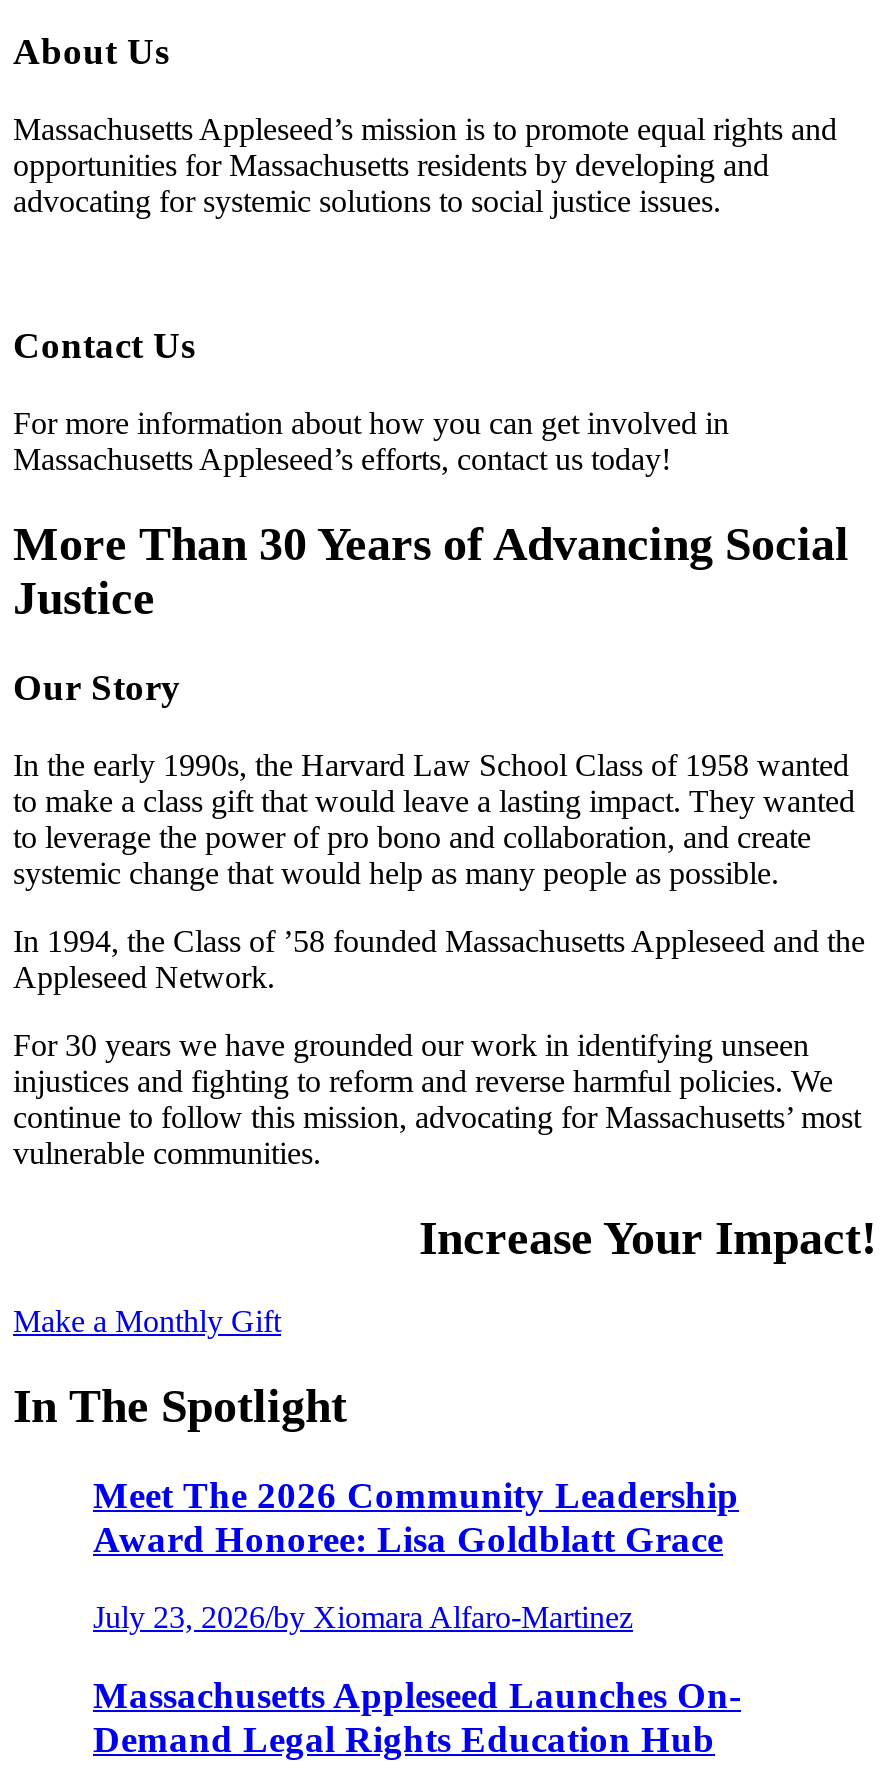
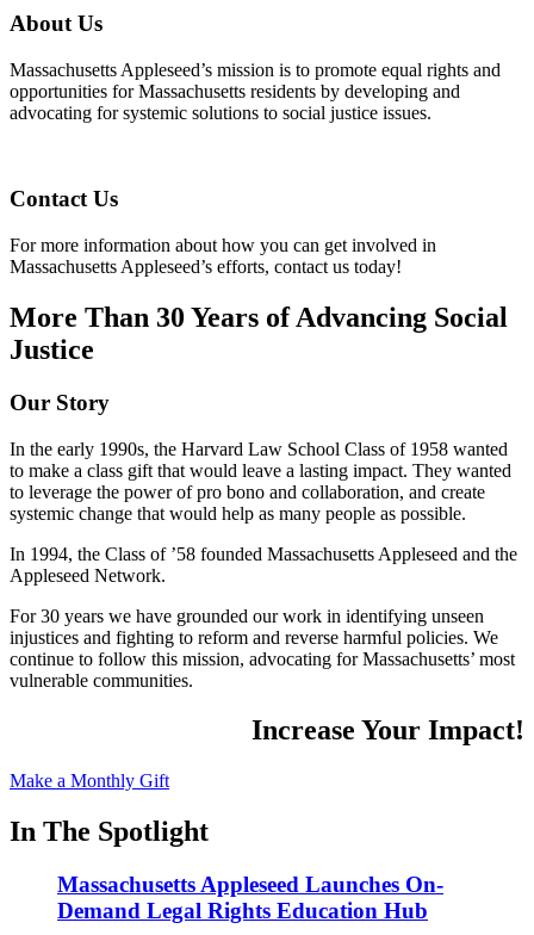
[93,1474,739,1634] Meet The 2026 Community Leadership | Award Honoree: Lisa Goldblatt Grace | July 23, 2026/by Xiomara Alfaro-Martinez -> none

